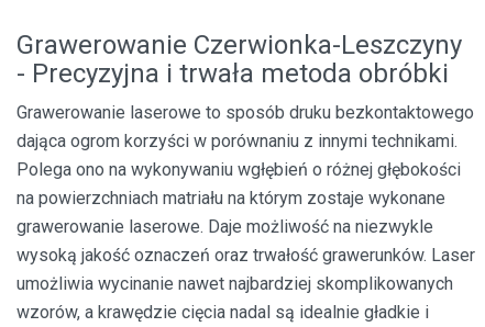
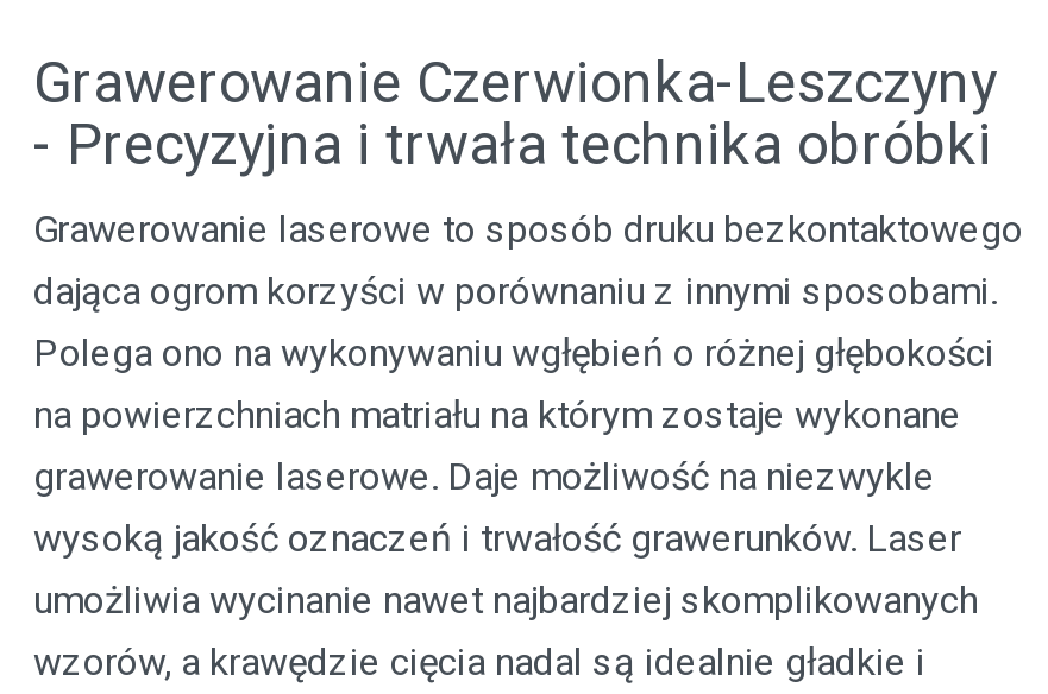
[16,58,449,89] - Precyzyjna i trwała metoda obróbki -> [33,112,992,178] - Precyzyjna i trwała technika obróbki
[16,131,458,151] dająca ogrom korzyści w porównaniu z innymi technikami. -> [33,269,997,314] dająca ogrom korzyści w porównaniu z innymi sposobami.
[16,245,475,266] wysoką jakość oznaczeń oraz trwałość grawerunków. Laser -> [33,516,961,561] wysoką jakość oznaczeń i trwałość grawerunków. Laser

